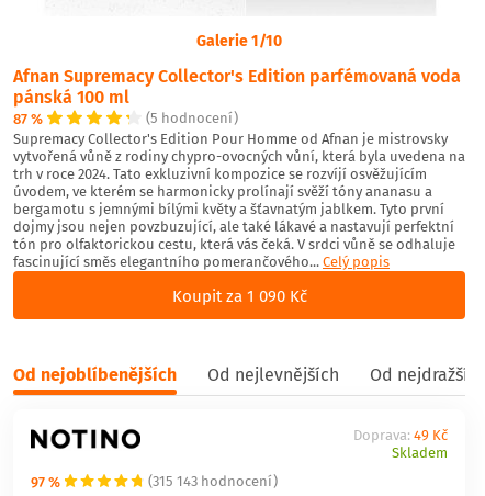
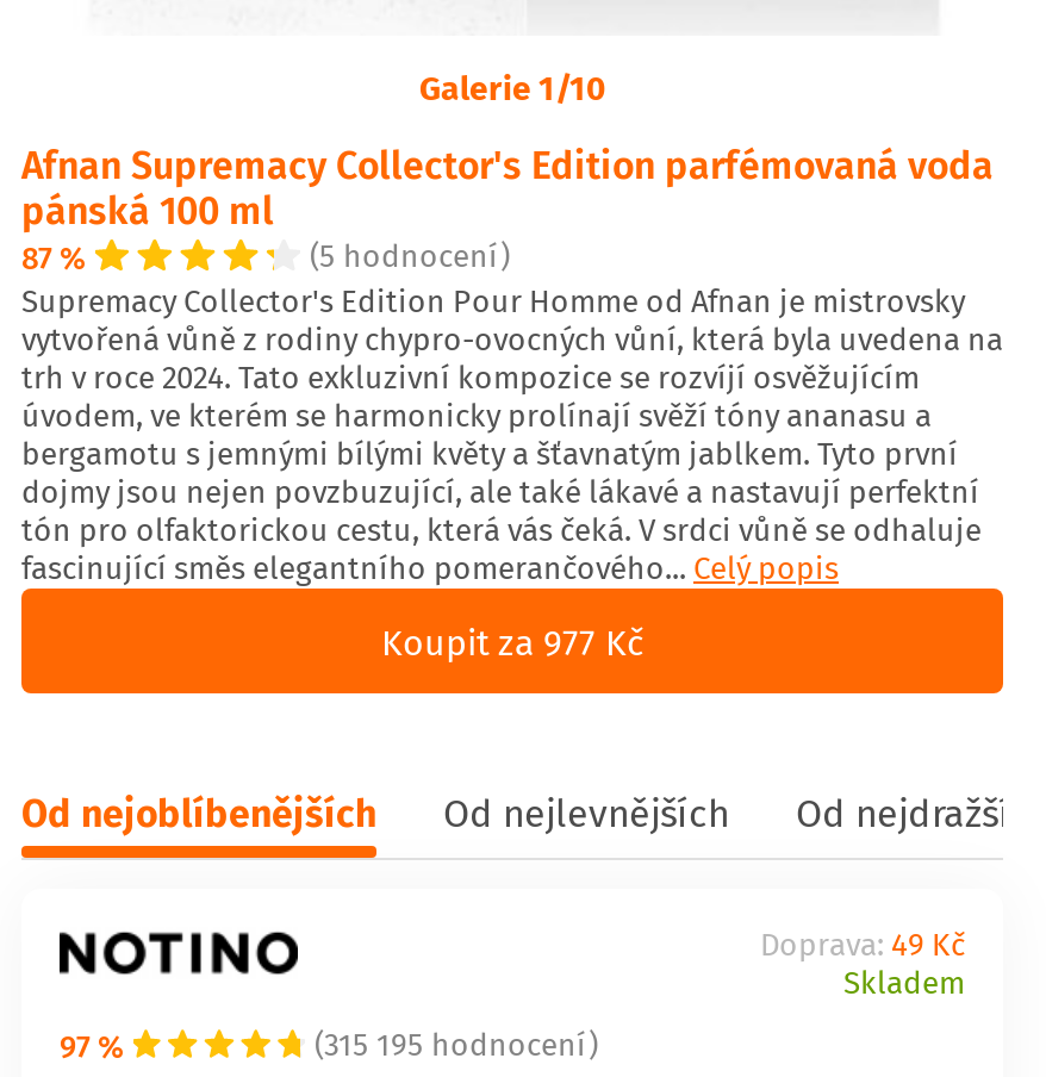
[172,284,307,308] Koupit za 1 090 Kč -> [381,616,643,668] Koupit za 977 Kč
[148,471,278,492] (315 143 hodnocení) -> [315,1022,598,1067] (315 195 hodnocení)

